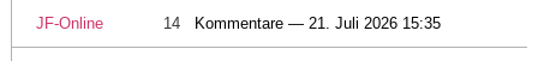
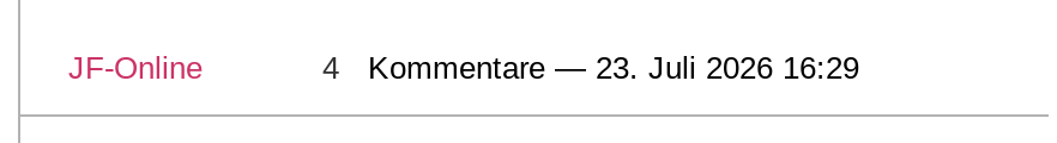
[159,14,180,32] 14 -> [313,50,339,86] 4
[195,14,441,32] Kommentare — 21. Juli 2026 15:35 -> [368,50,859,86] Kommentare — 23. Juli 2026 16:29

